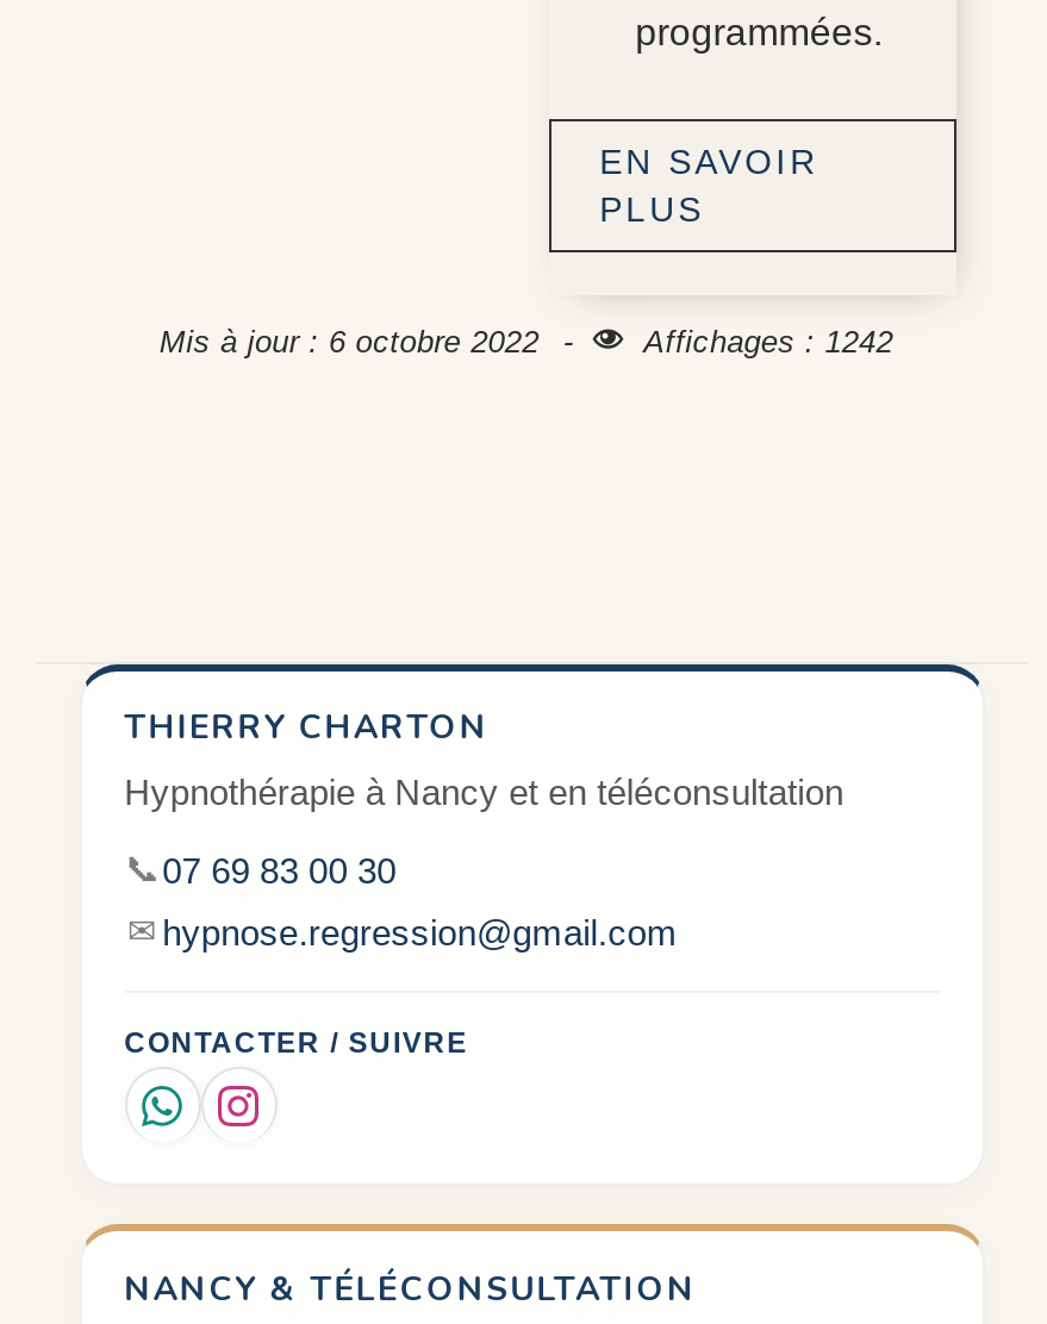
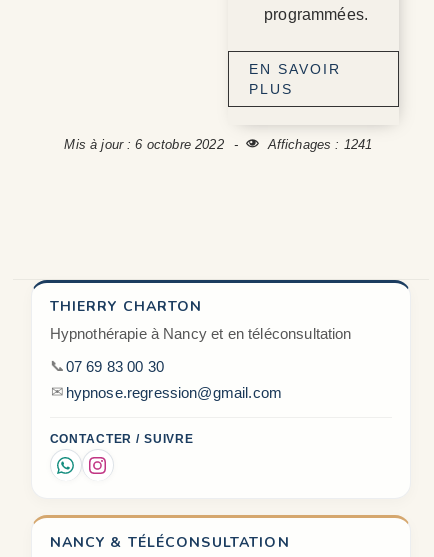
[643,324,893,360] Affichages : 1242 -> [268,137,372,152] Affichages : 1241

